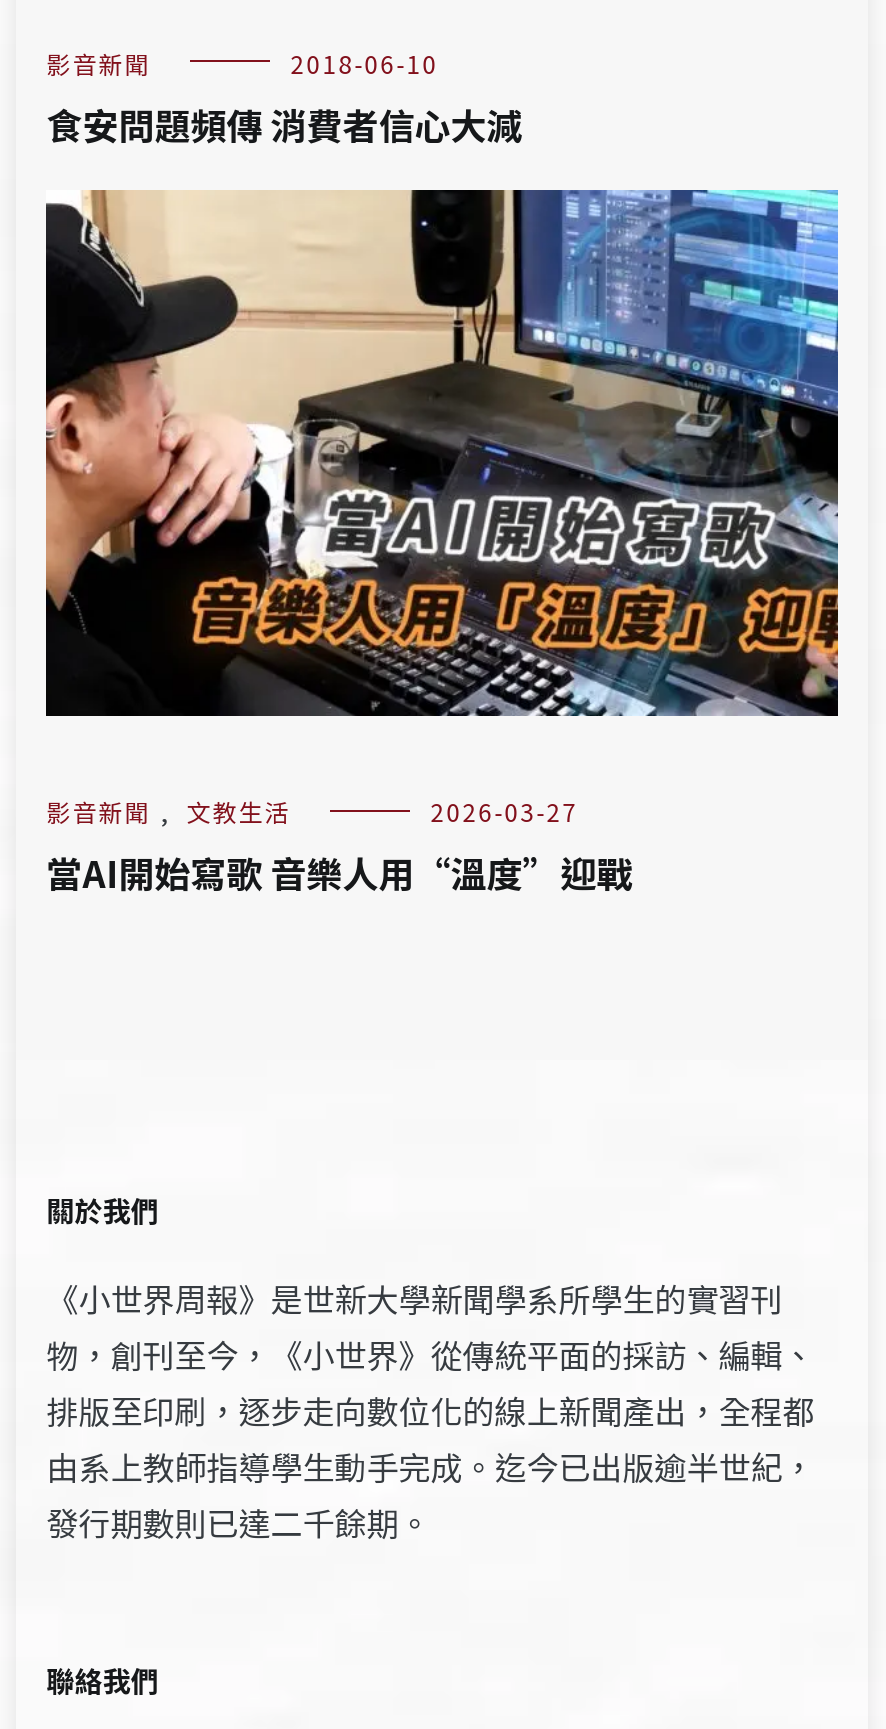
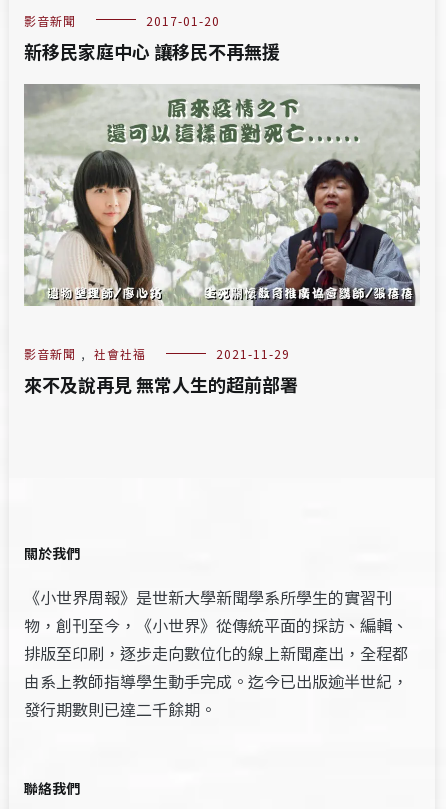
[46,46,522,150] 2018-06-10 | 食安問題頻傳 消費者信心大減 -> [24,12,280,64] 2017-01-20 | 新移民家庭中心 讓移民不再無援
[44,190,840,899] [image] | 影音新聞 , 文教生活 | 2026-03-27 | 當AI開始寫歌 音樂人用“溫度”迎戰 -> [24,83,420,397] [image] | 影音新聞 , 社會社福 | 2021-11-29 | 來不及說再見 無常人生的超前部署

